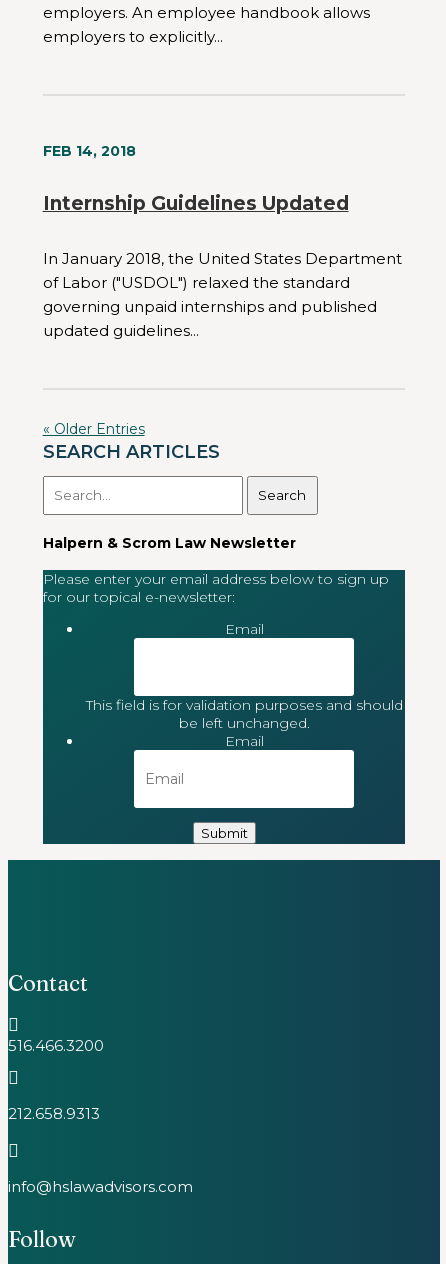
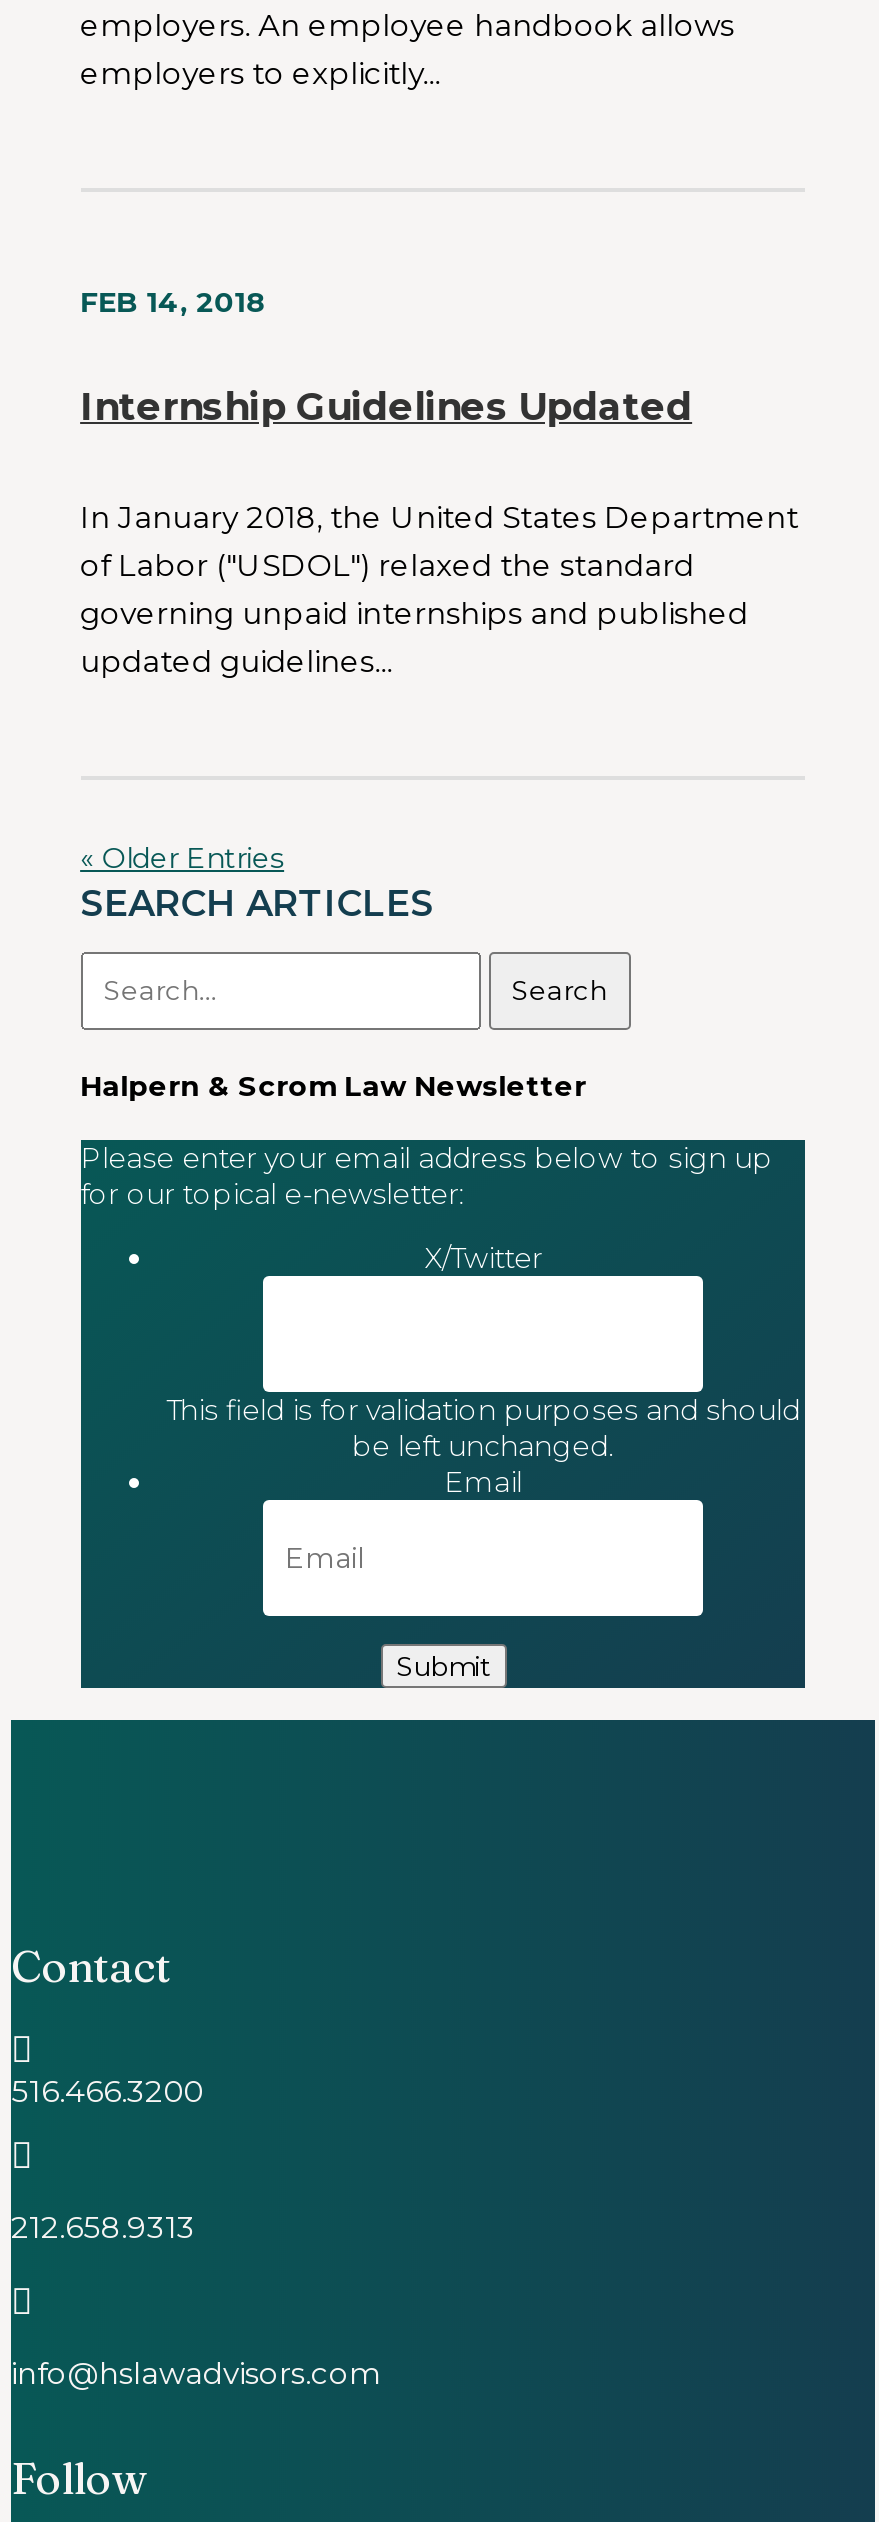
[224,620,263,638] Email -> [424,1240,542,1276] X/Twitter

